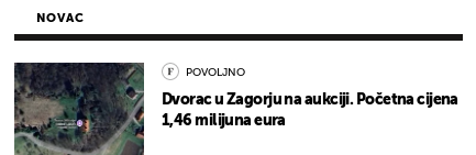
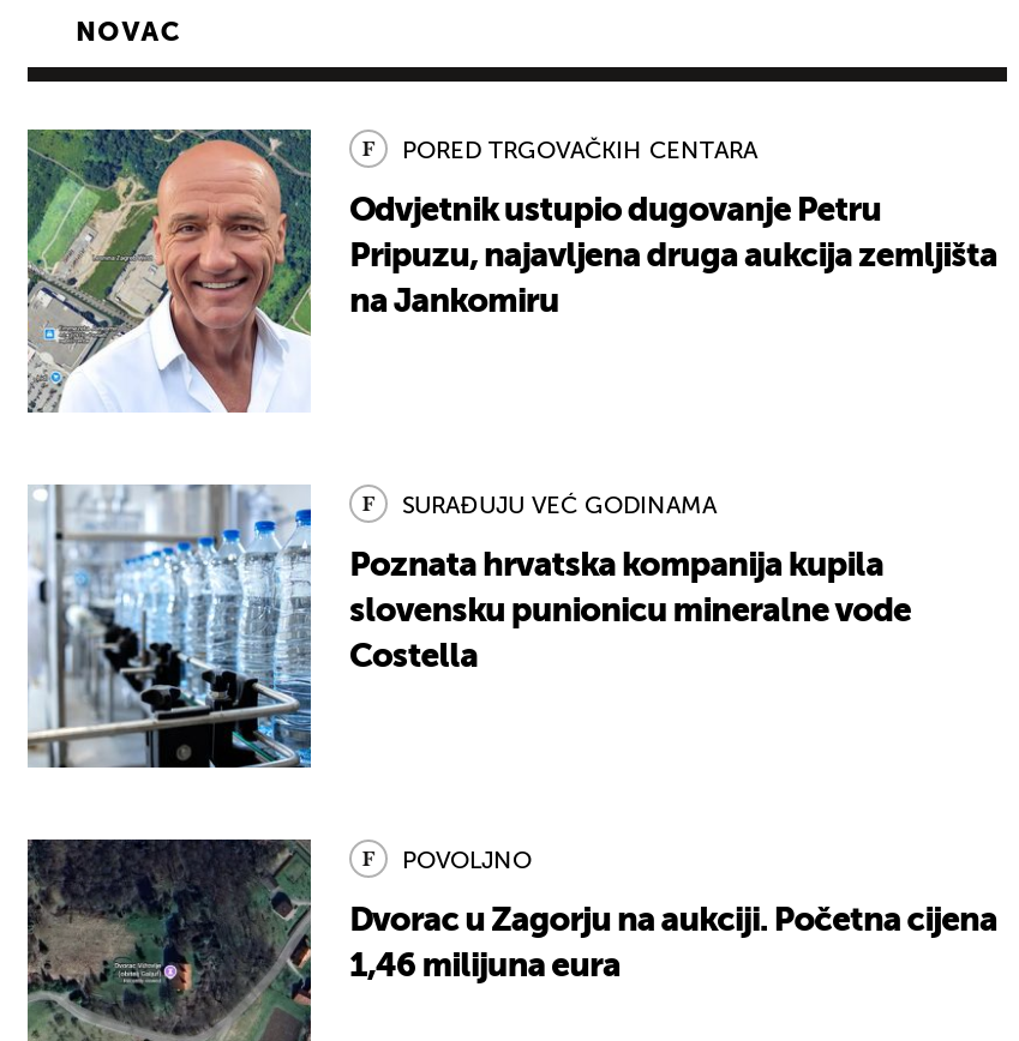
none -> [28,127,997,415] [image] | PORED TRGOVAČKIH CENTARA | Odvjetnik ustupio dugovanje Petru | Pripuzu, najavljena druga aukcija zemljišta | na Jankomiru
none -> [28,482,911,792] [image] | SURAĐUJU VEĆ GODINAMA | Poznata hrvatska kompanija kupila | slovensku punionicu mineralne vode | Costella

